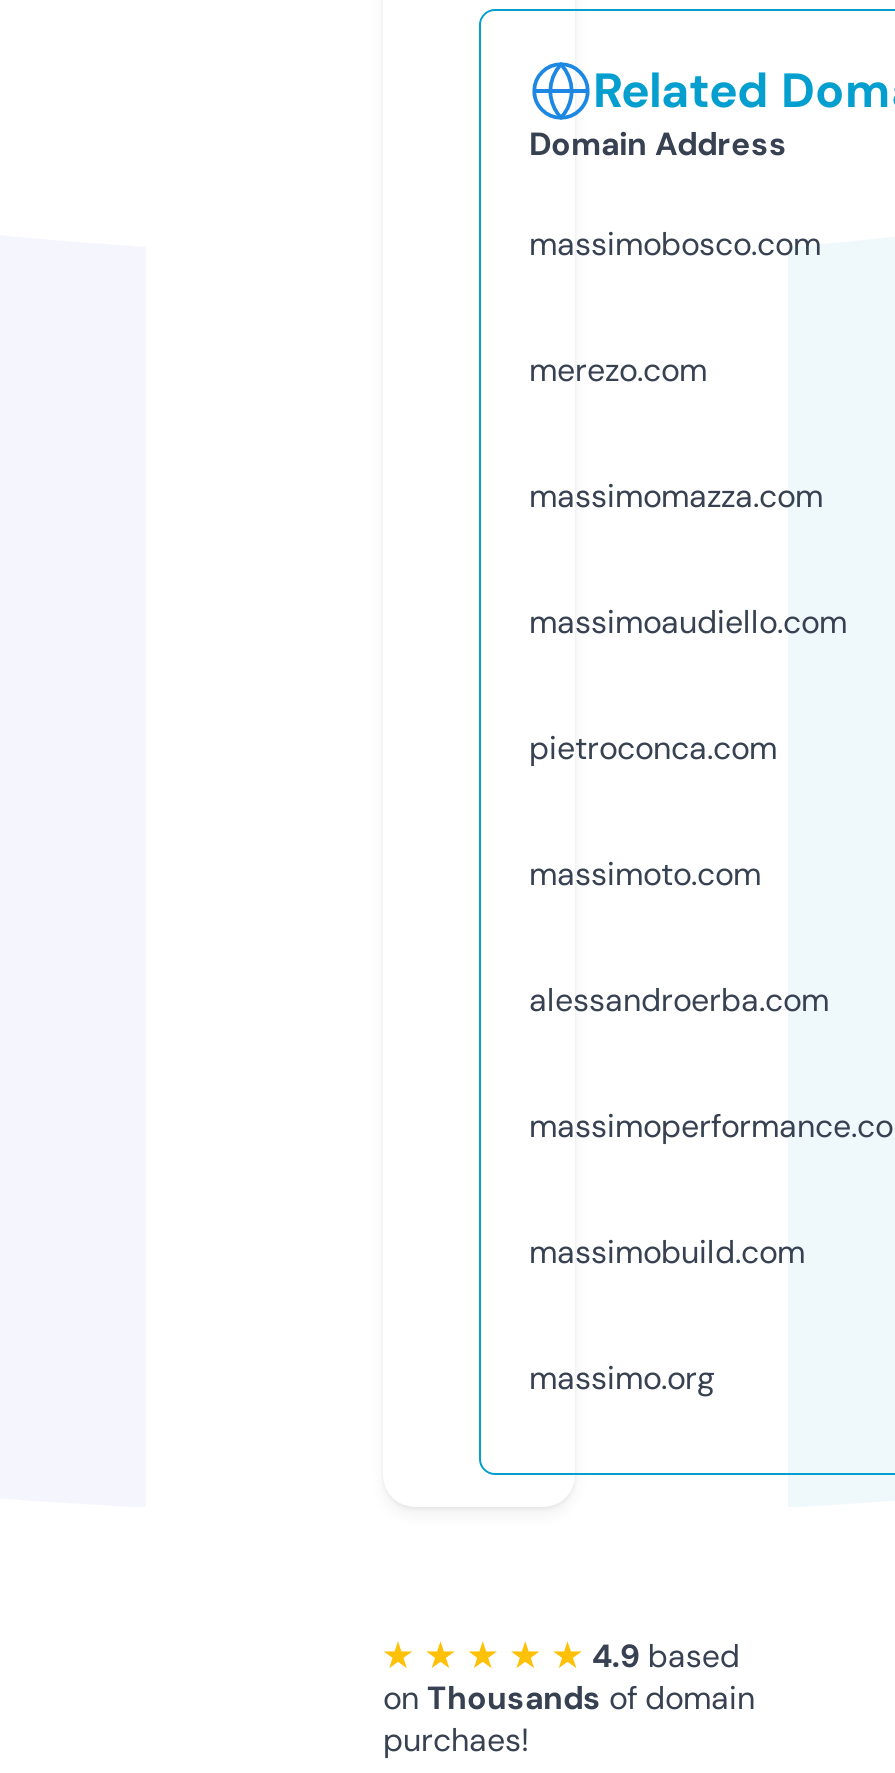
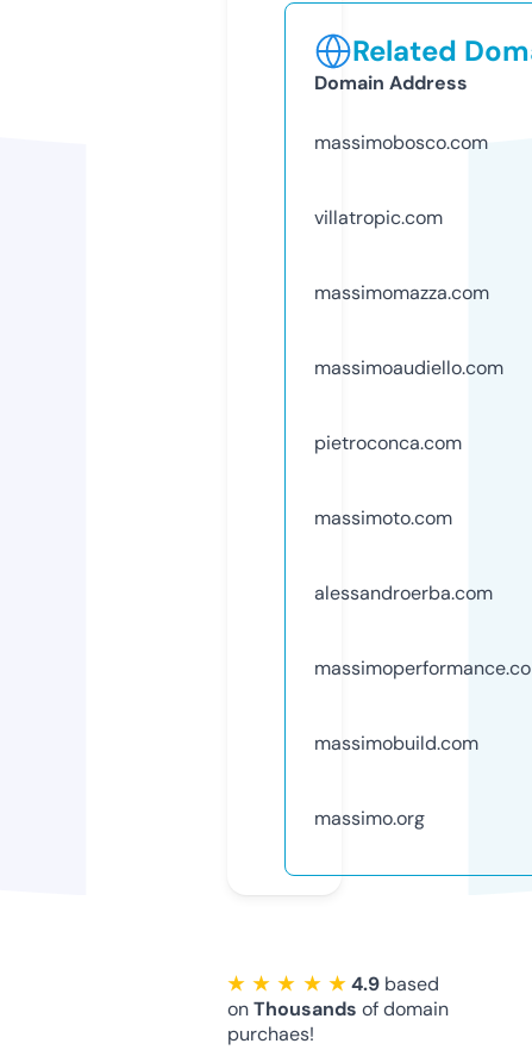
[529,349,707,391] merezo.com -> [314,205,443,230] villatropic.com

